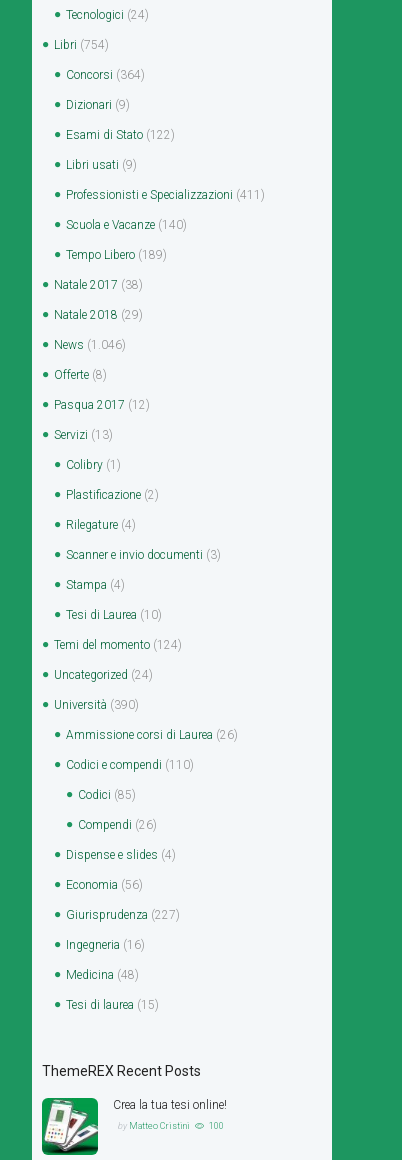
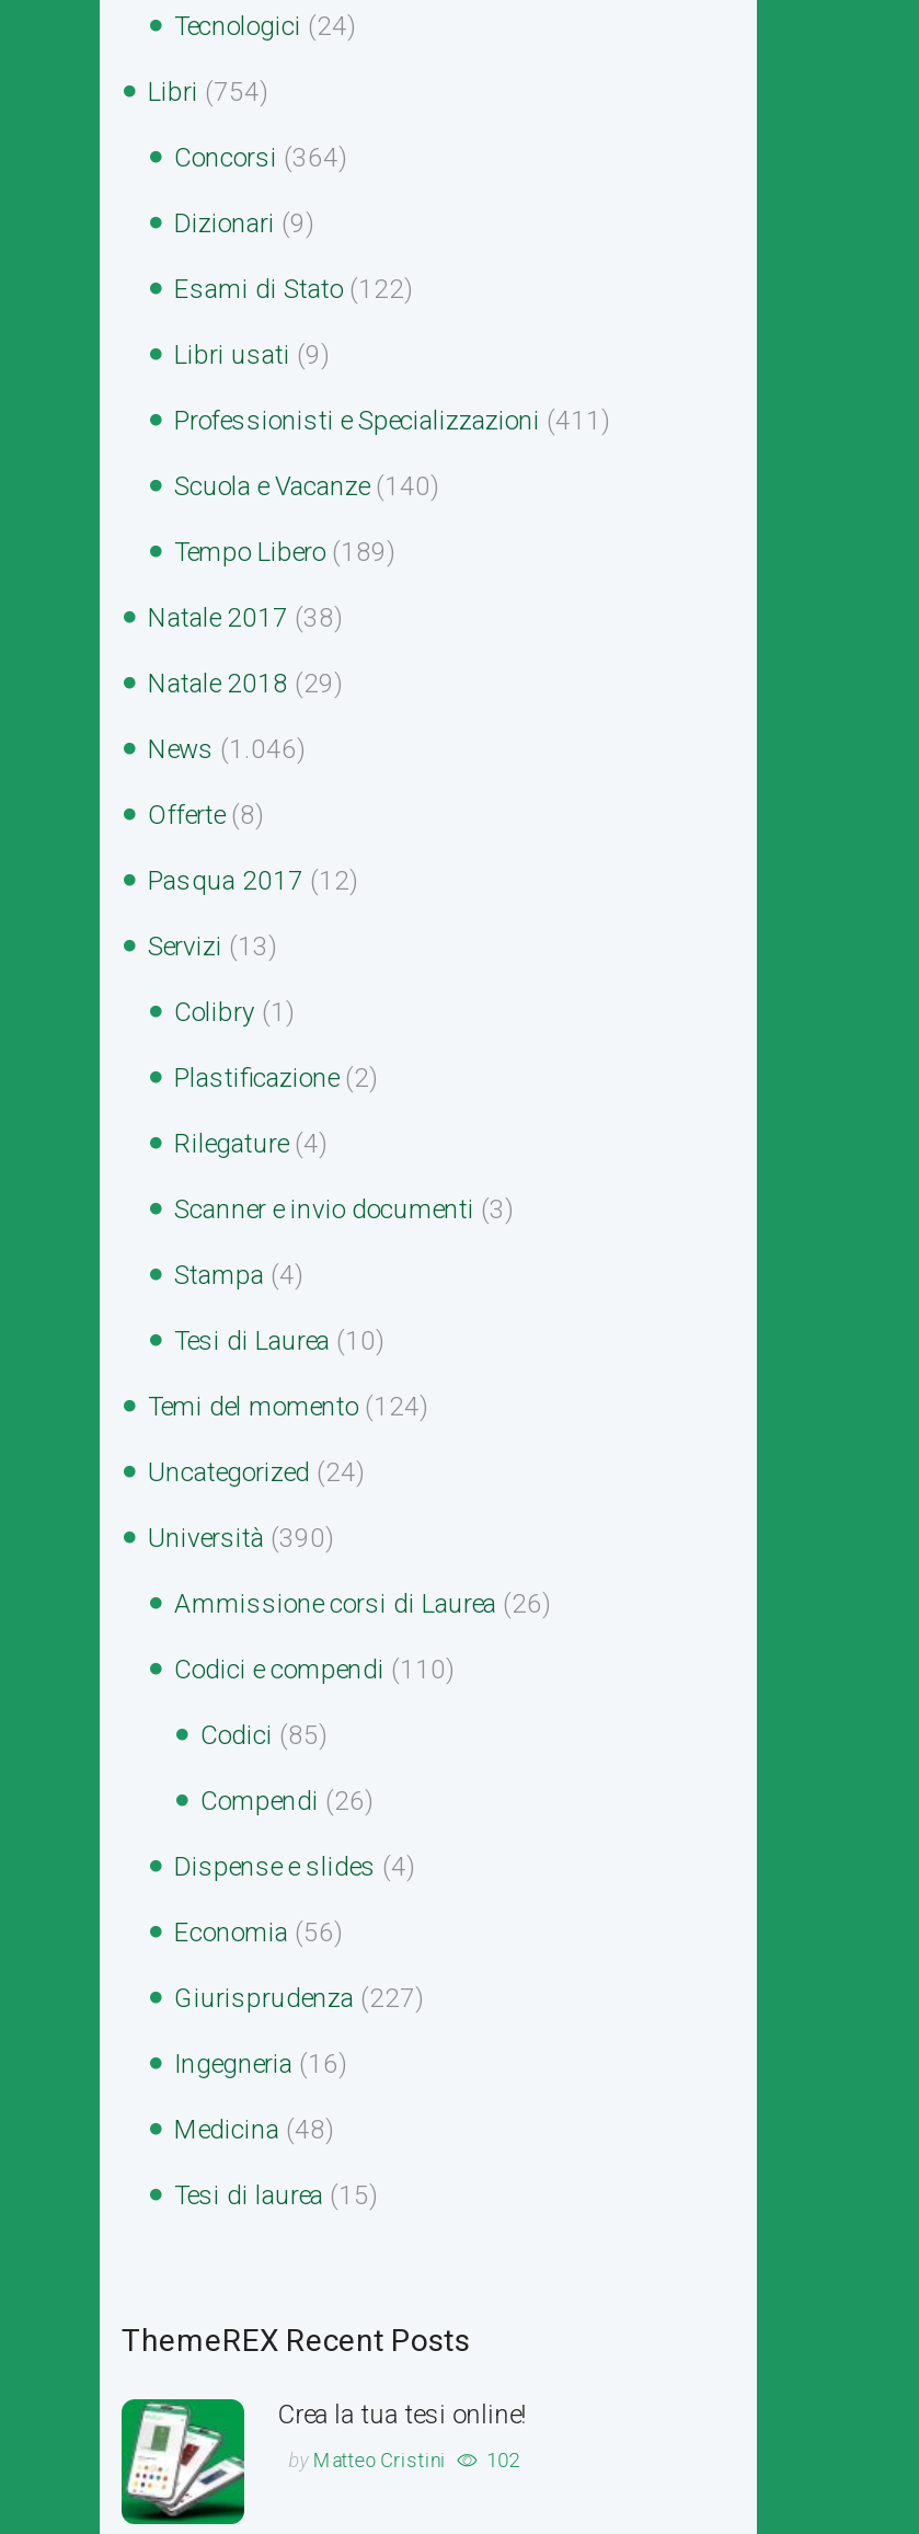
[118,1121,224,1131] by Matteo Cristini 100 -> [289,2451,520,2472] by Matteo Cristini 102

